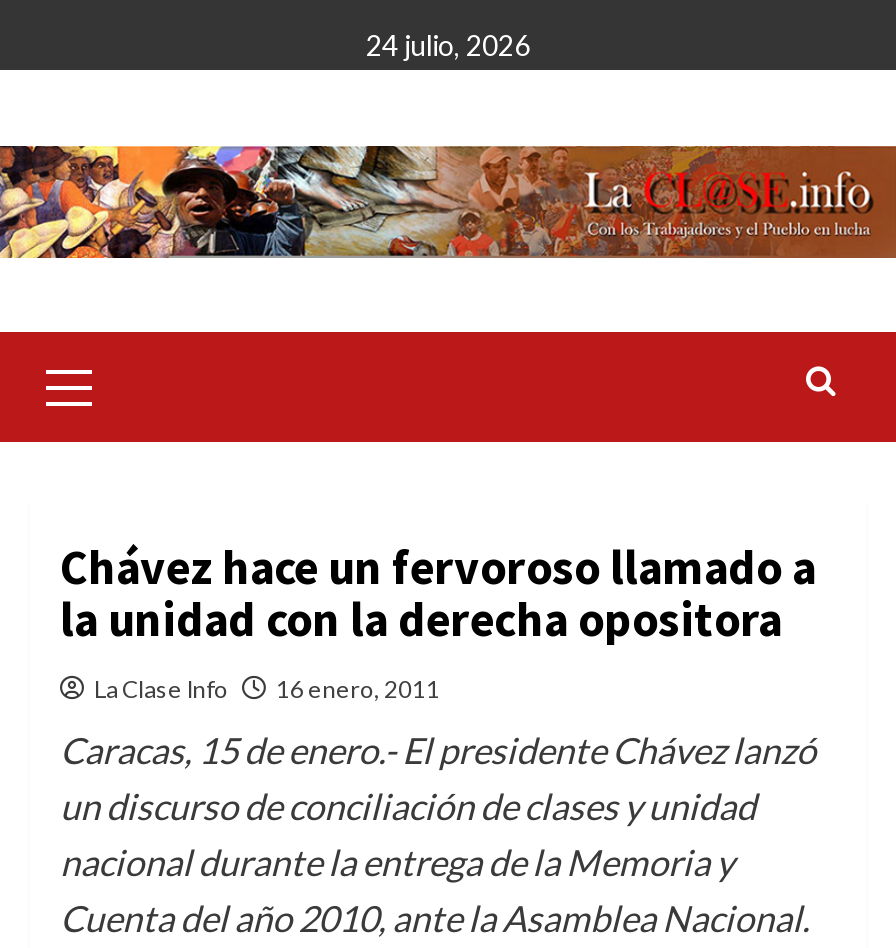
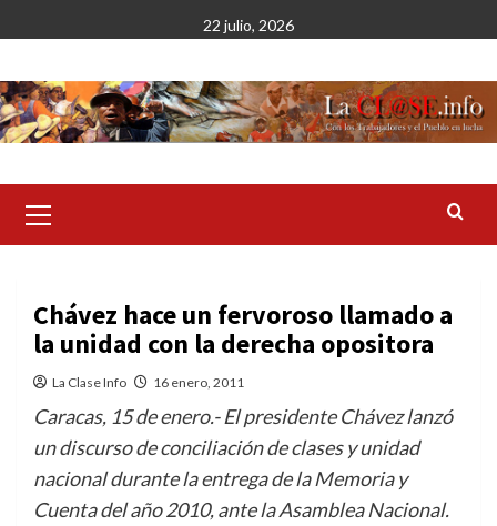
[366,28,530,62] 24 julio, 2026 -> [203,16,294,34] 22 julio, 2026

